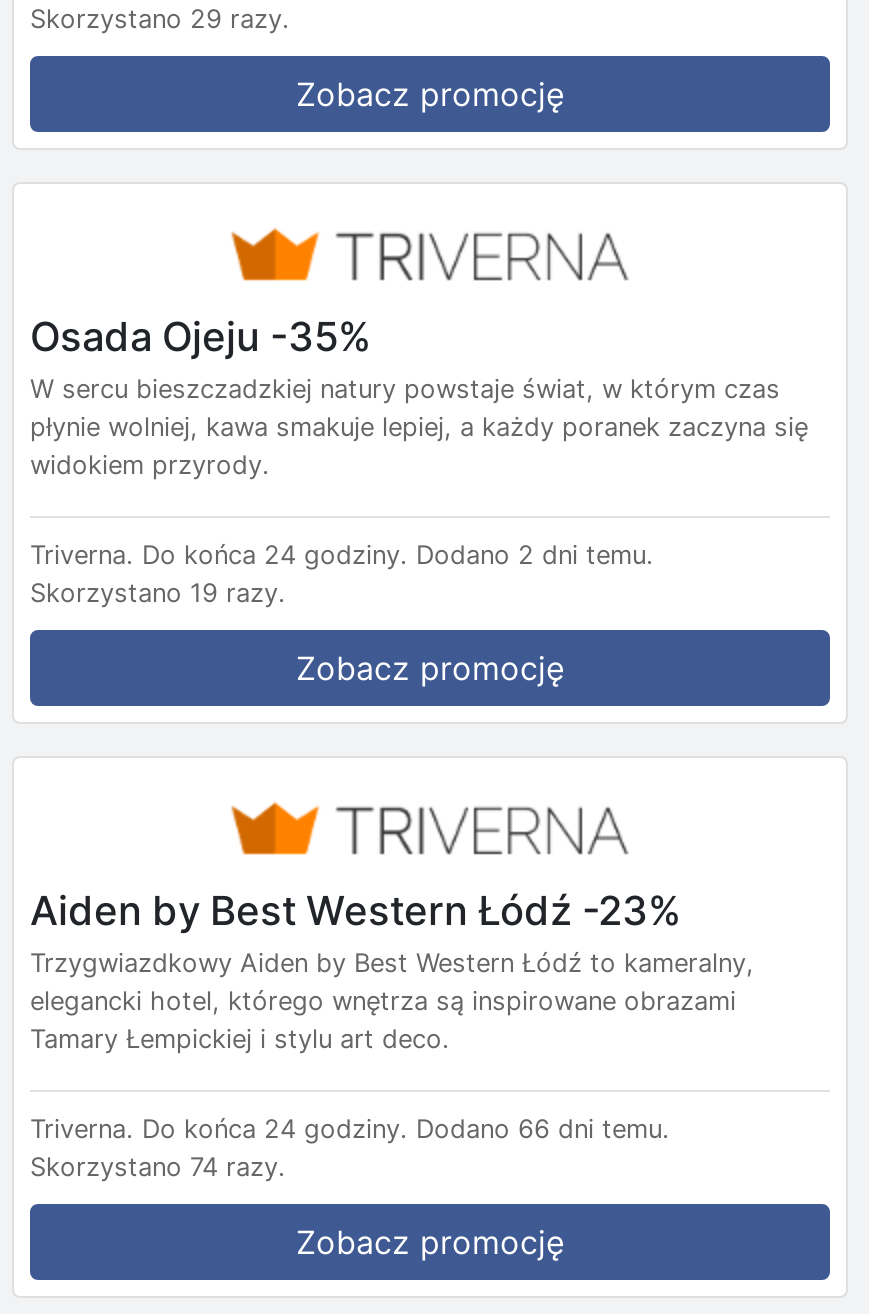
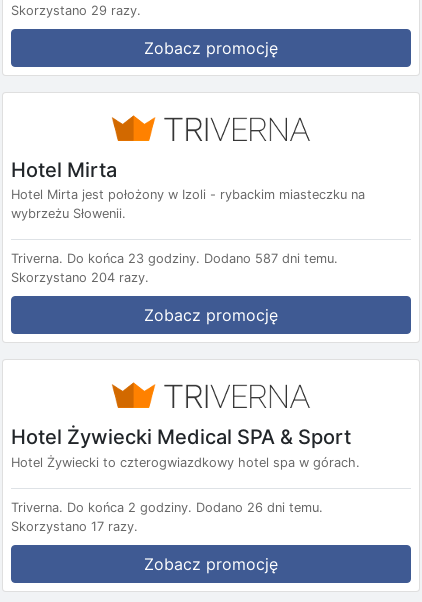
[30,314,808,480] Osada Ojeju -35% | W sercu bieszczadzkiej natury powstaje świat, w którym czas | płynie wolniej, kawa smakuje lepiej, a każdy poranek zaczyna się | widokiem przyrody. -> [11,157,365,221] Hotel Mirta | Hotel Mirta jest położony w Izoli - rybackim miasteczku na | wybrzeżu Słowenii.
[30,540,654,608] Triverna. Do końca 24 godziny. Dodano 2 dni temu. | Skorzystano 19 razy. -> [11,251,338,285] Triverna. Do końca 23 godziny. Dodano 587 dni temu. | Skorzystano 204 razy.
[30,888,754,1054] Aiden by Best Western Łódź -23% | Trzygwiazdkowy Aiden by Best Western Łódź to kameralny, | elegancki hotel, którego wnętrza są inspirowane obrazami | Tamary Łempickiej i stylu art deco. -> [11,425,360,470] Hotel Żywiecki Medical SPA & Sport | Hotel Żywiecki to czterogwiazdkowy hotel spa w górach.
[30,1114,670,1182] Triverna. Do końca 24 godziny. Dodano 66 dni temu. | Skorzystano 74 razy. -> [11,500,323,534] Triverna. Do końca 2 godziny. Dodano 26 dni temu. | Skorzystano 17 razy.

